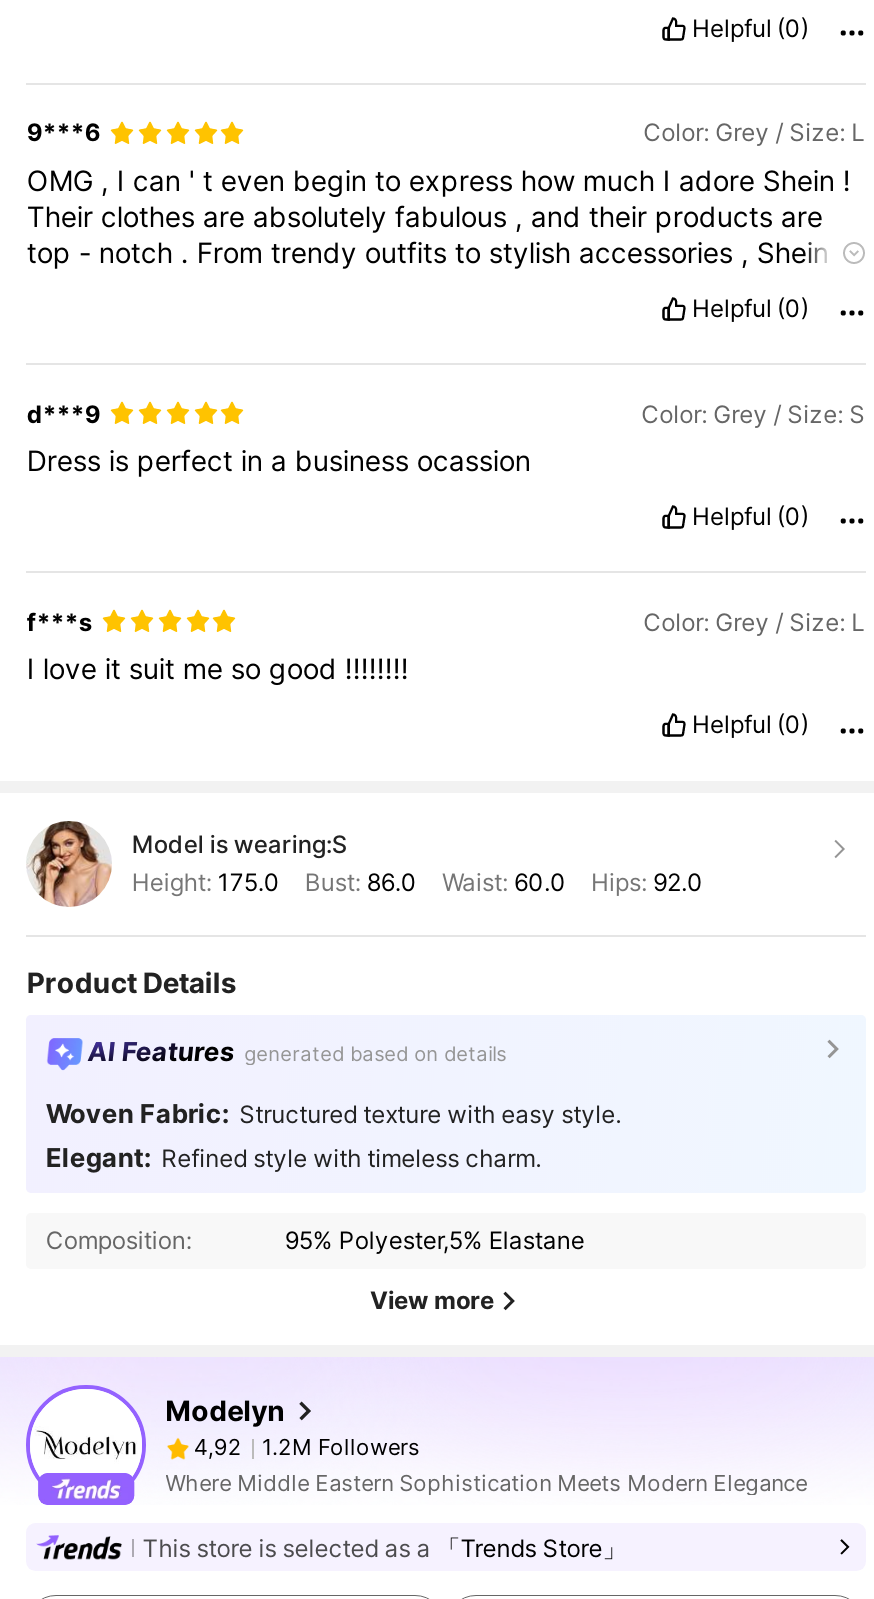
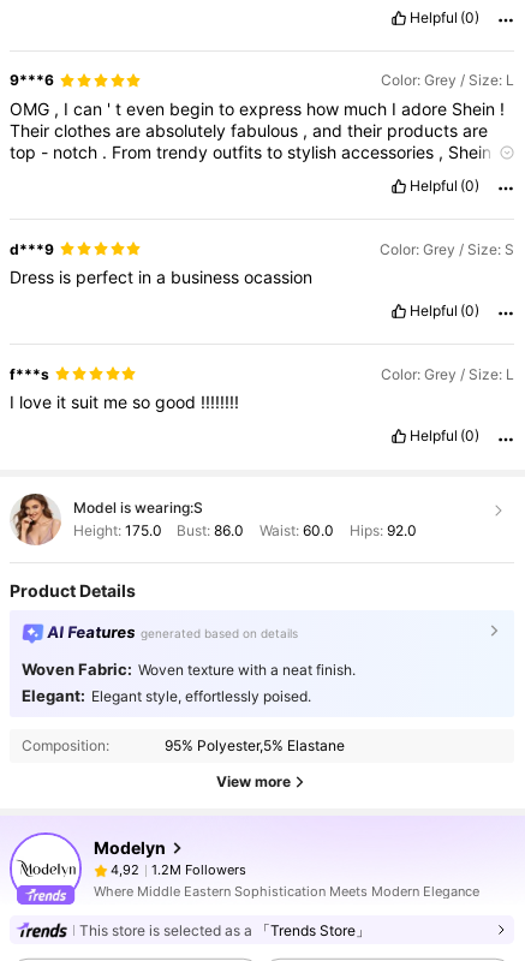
[46,1096,621,1172] Woven Fabric: Structured texture with easy style. | Elegant: Refined style with timeless charm. -> [22,659,355,705] Woven Fabric: Woven texture with a neat finish. | Elegant: Elegant style, effortlessly poised.

